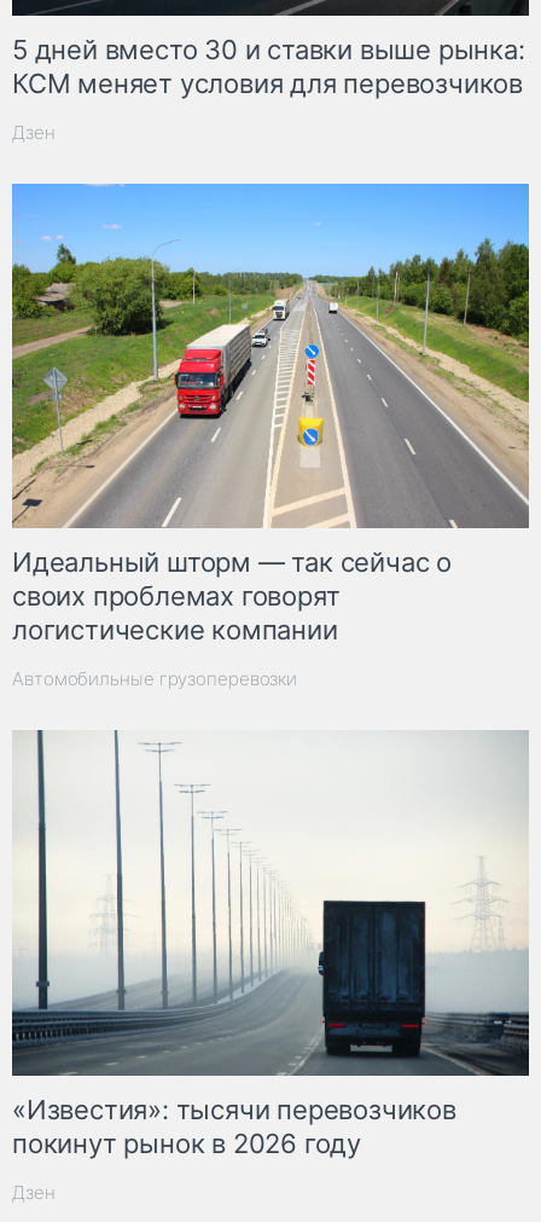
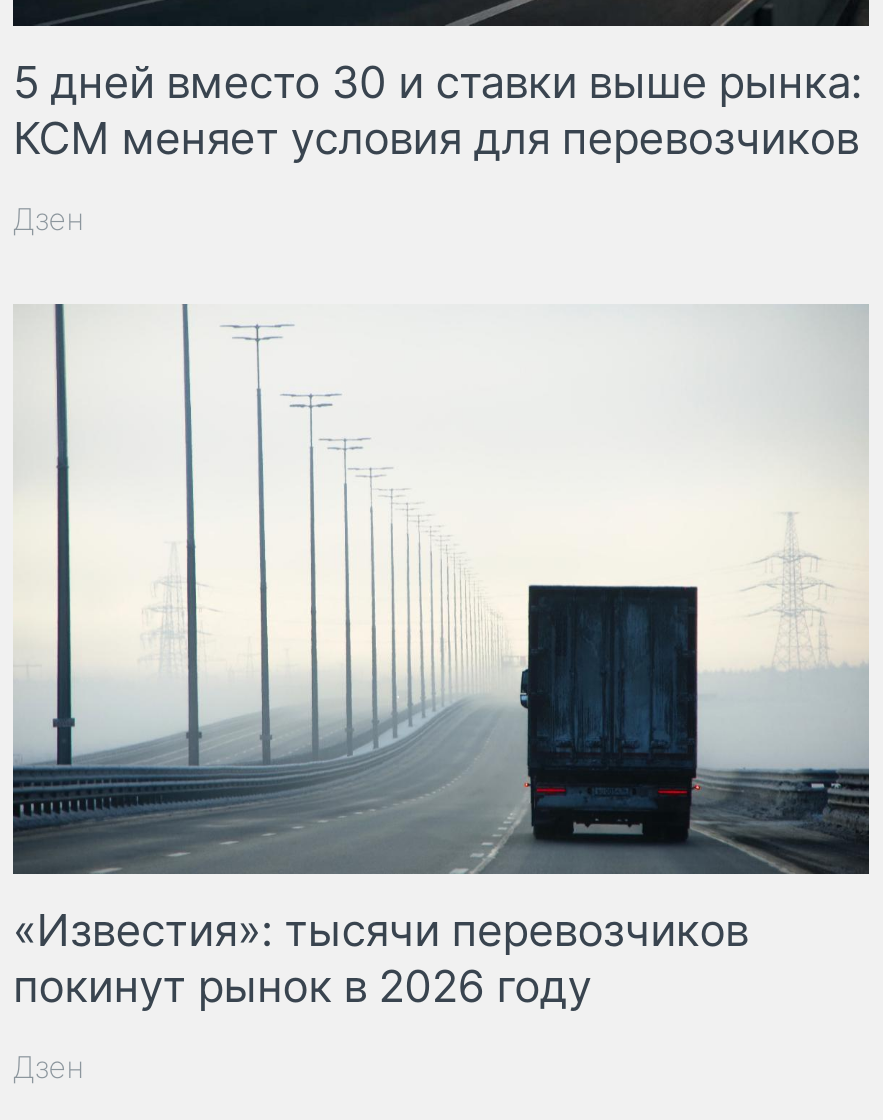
[11,183,530,690] [image] | Идеальный шторм — так сейчас о | своих проблемах говорят | логистические компании | Автомобильные грузоперевозки -> none

